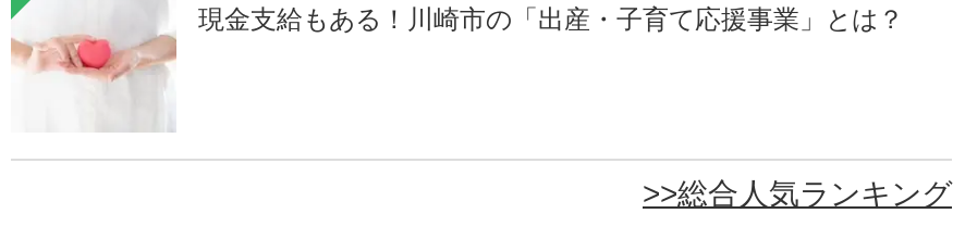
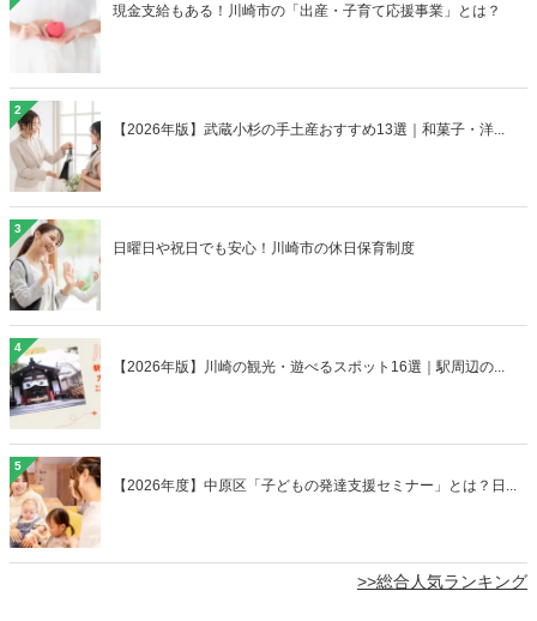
none -> [8,218,415,312] [image] | 3 | 日曜日や祝日でも安心！川崎市の休日保育制度
none -> [8,339,505,428] [image] | 4 | 【2026年版】川崎の観光・遊べるスポット16選｜駅周辺の...
none -> [8,456,517,549] [image] | 5 | 【2026年度】中原区「子どもの発達支援セミナー」とは？日...
none -> [10,102,505,193] [image] | 2 | 【2026年版】武蔵小杉の手土産おすすめ13選｜和菓子・洋...

